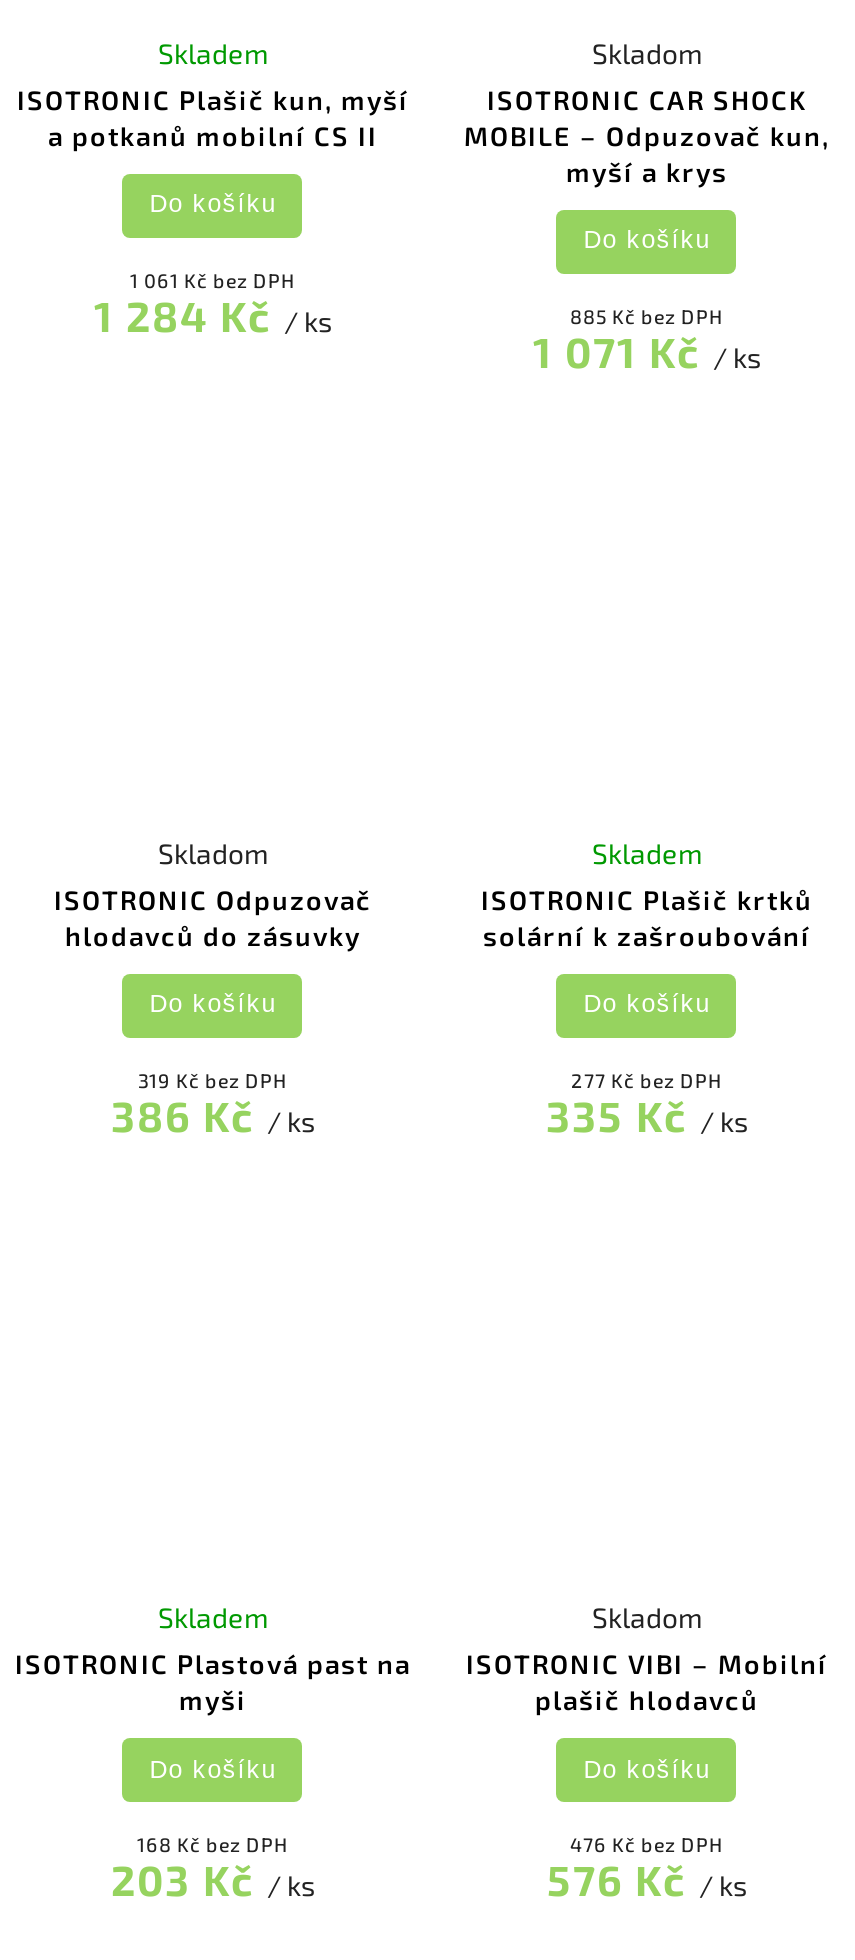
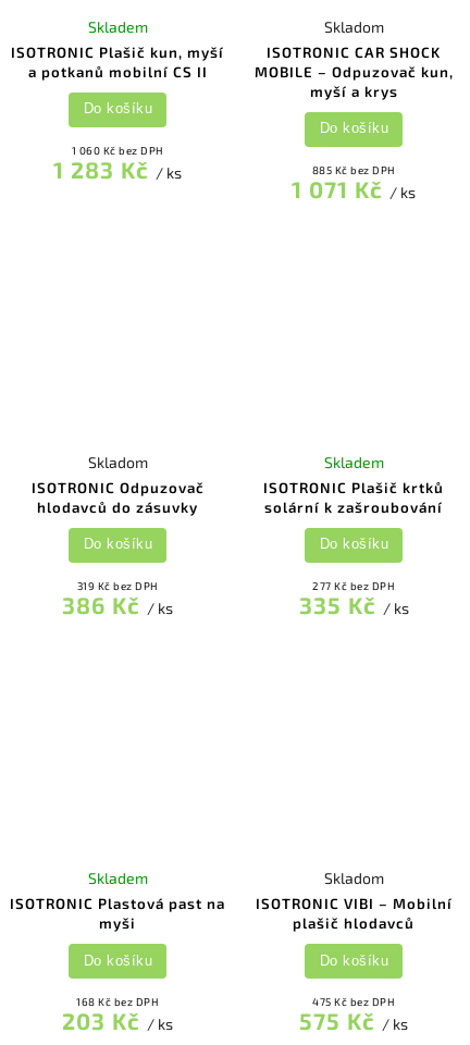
[130,267,296,291] 1 061 Kč bez DPH -> [72,143,164,156] 1 060 Kč bez DPH
[94,289,332,339] 1 284 Kč / ks -> [54,155,182,183] 1 283 Kč / ks
[570,1832,724,1856] 476 Kč bez DPH -> [313,995,395,1008] 475 Kč bez DPH
[547,1854,747,1904] 576 Kč / ks -> [300,1007,409,1034] 575 Kč / ks

